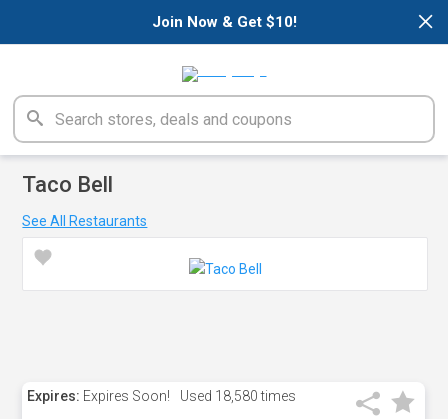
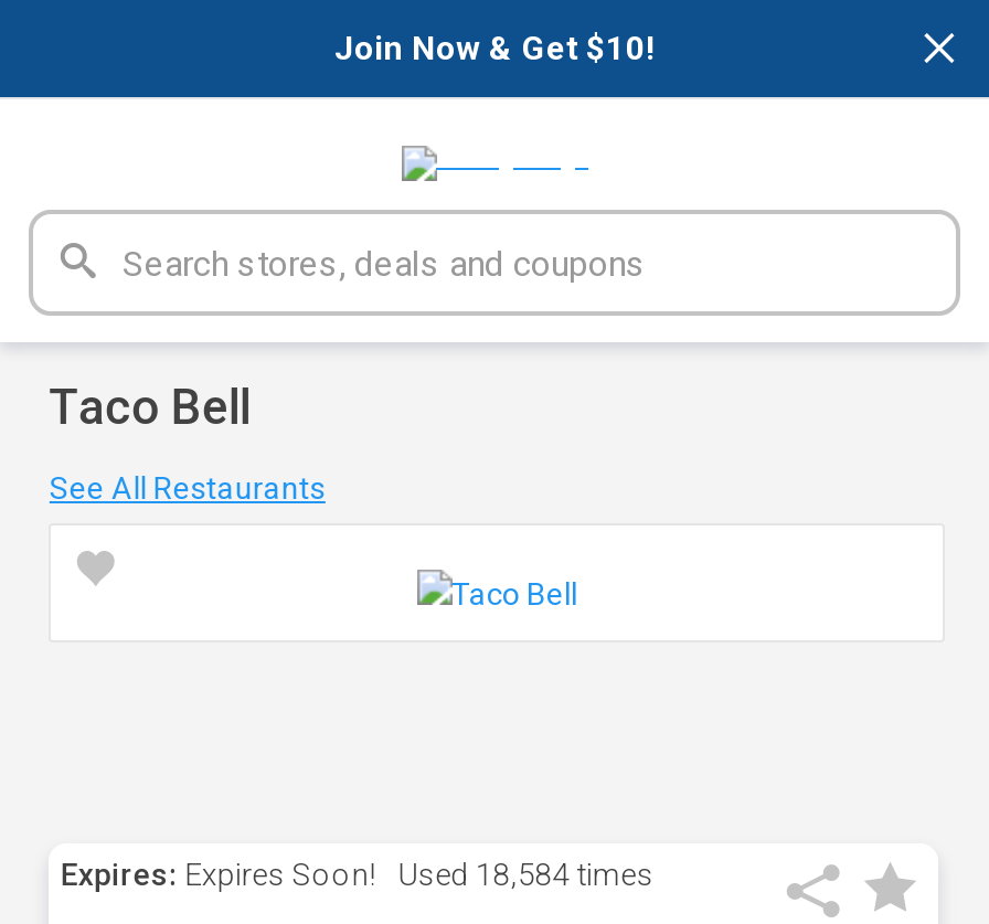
[27,388,296,404] Expires: Expires Soon! Used 18,580 times -> [60,857,654,892] Expires: Expires Soon! Used 18,584 times

